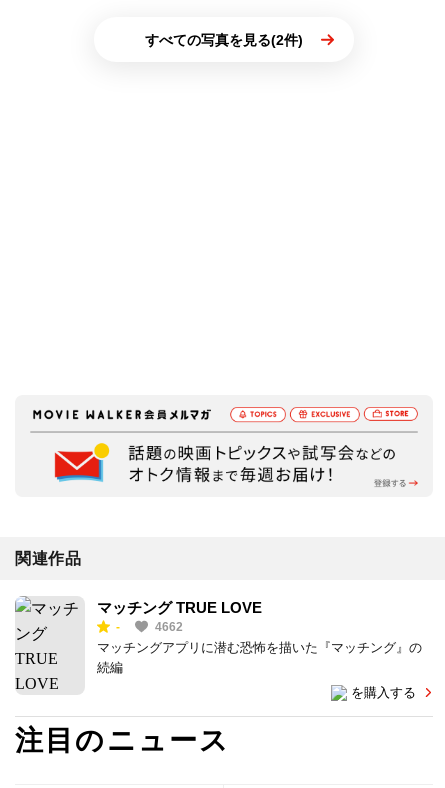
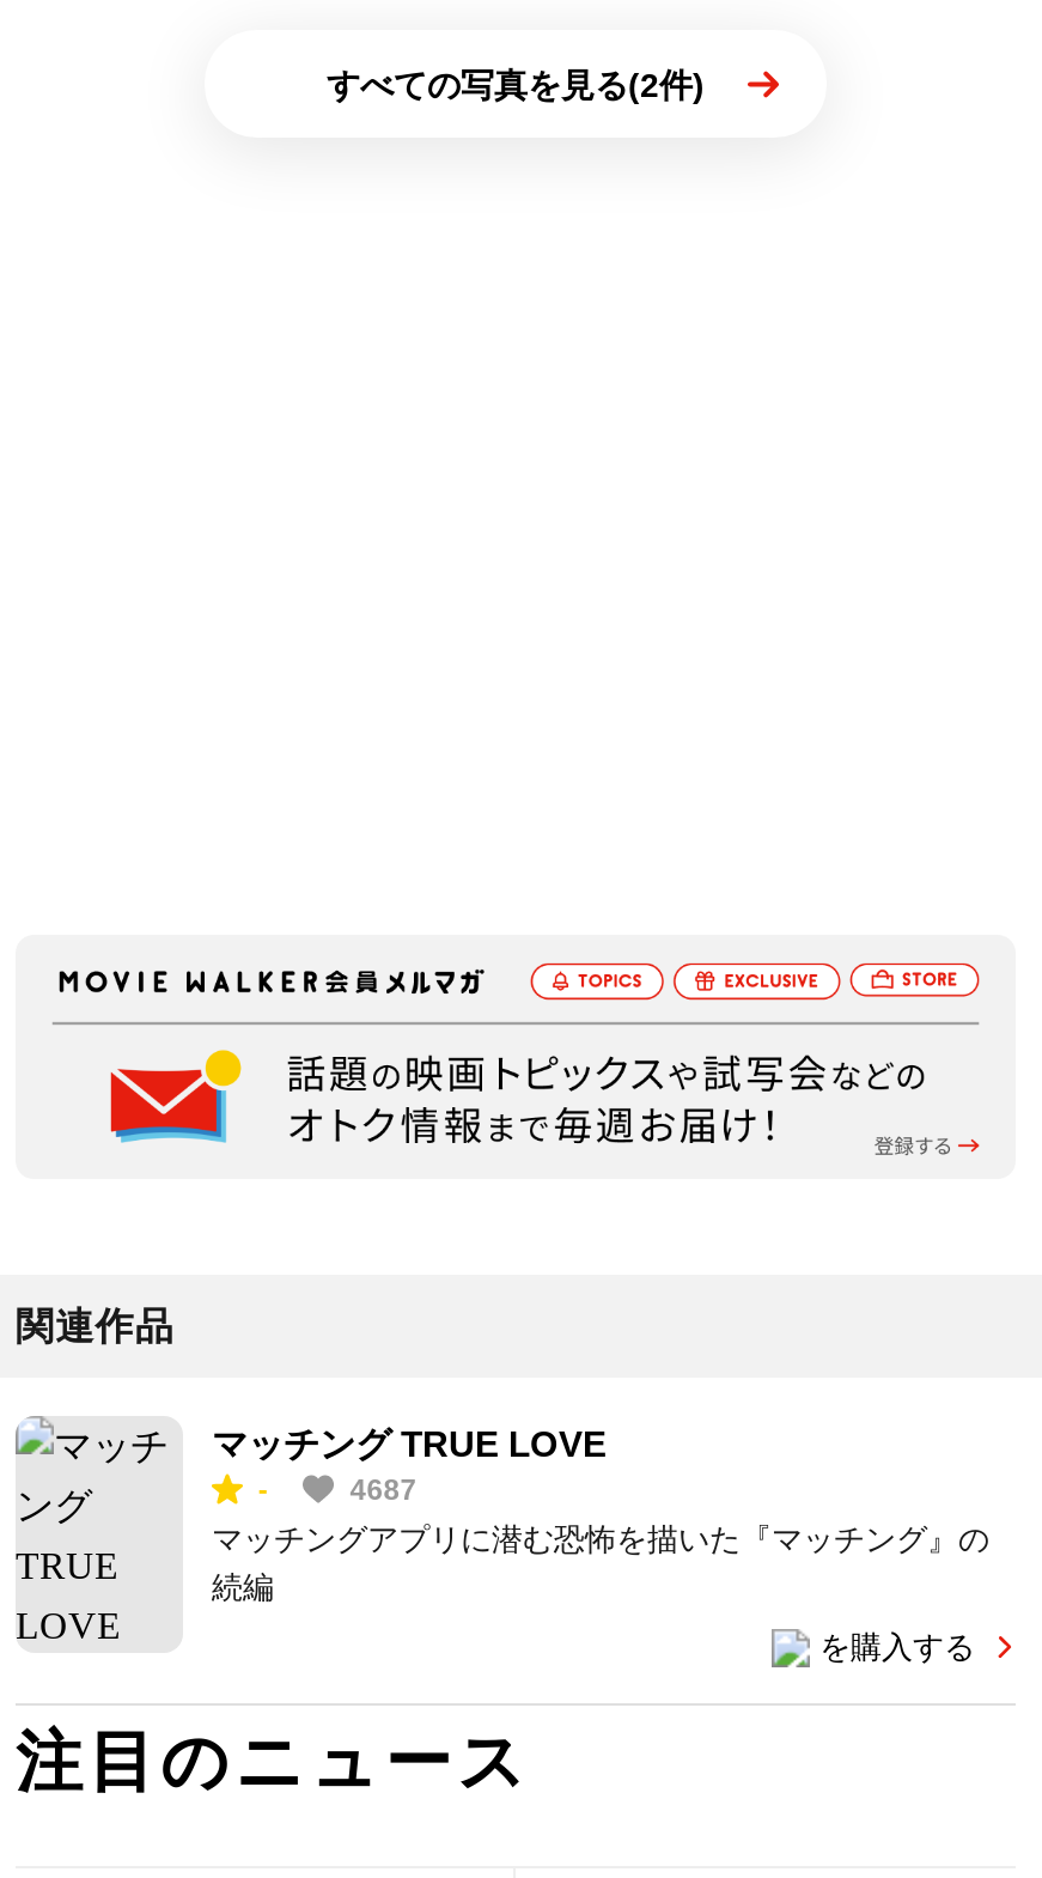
[155,620,183,634] 4662 -> [350,1473,417,1507] 4687

